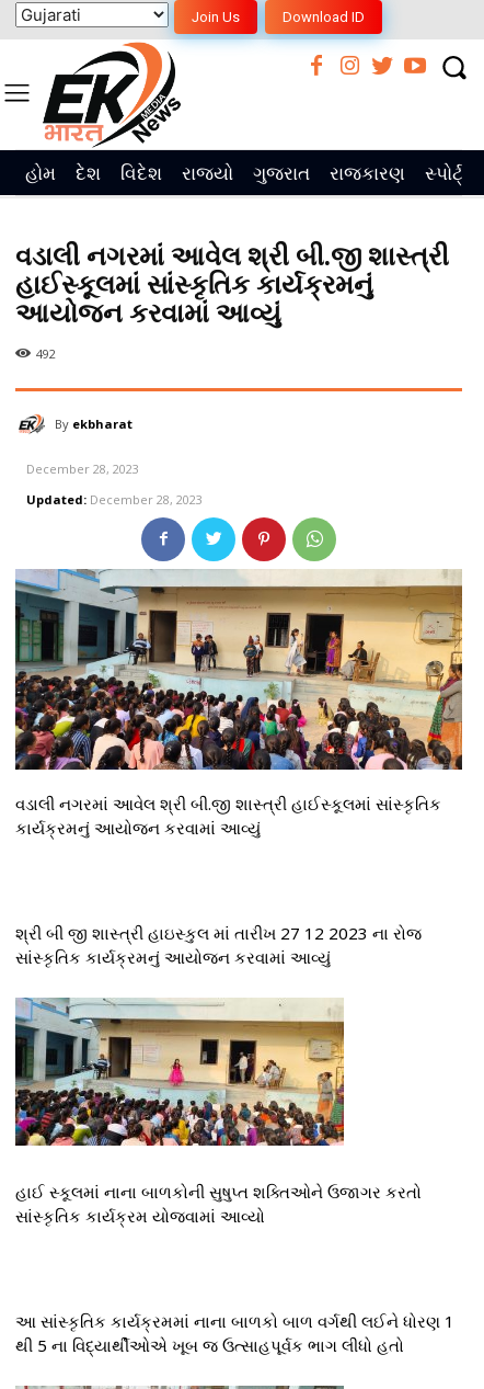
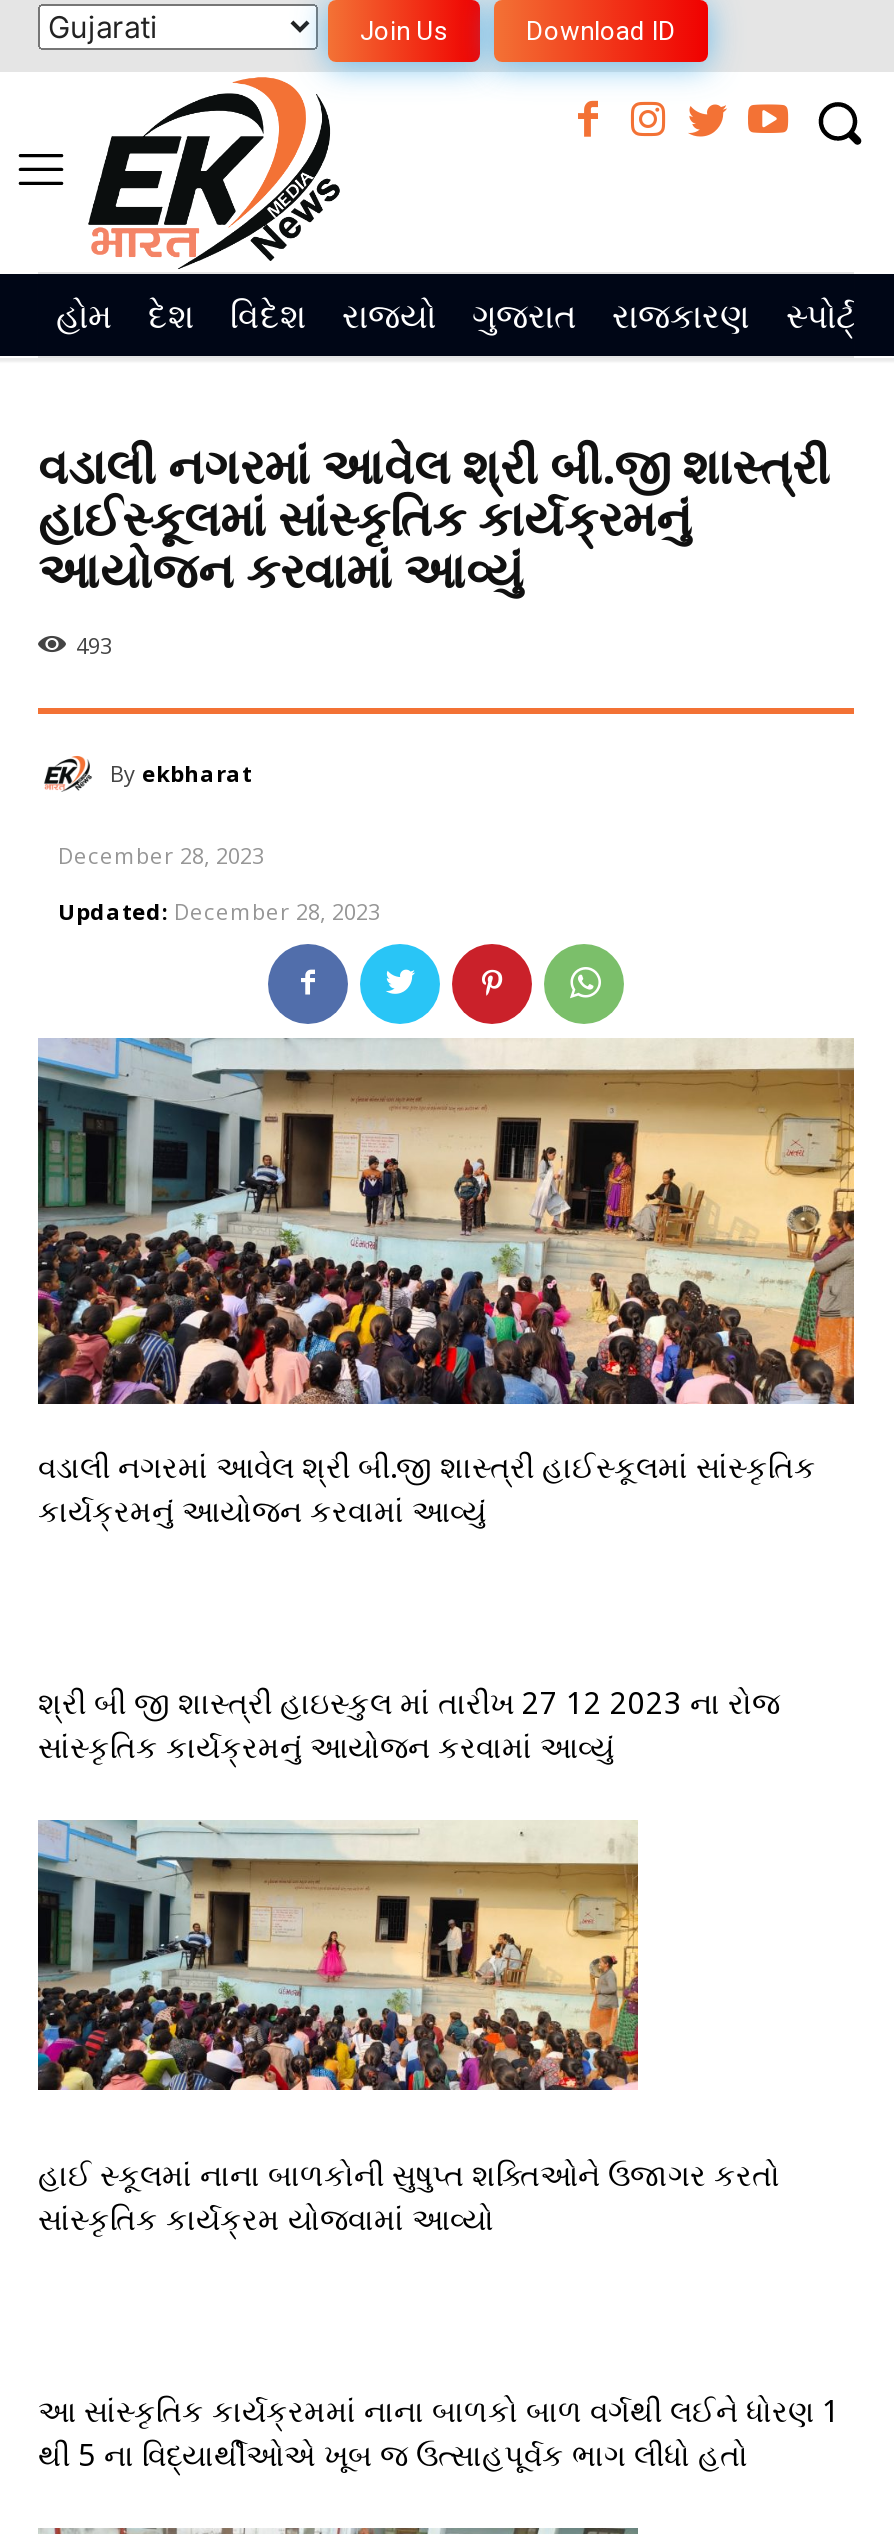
[36,345,56,361] 492 -> [76,629,112,659] 493

